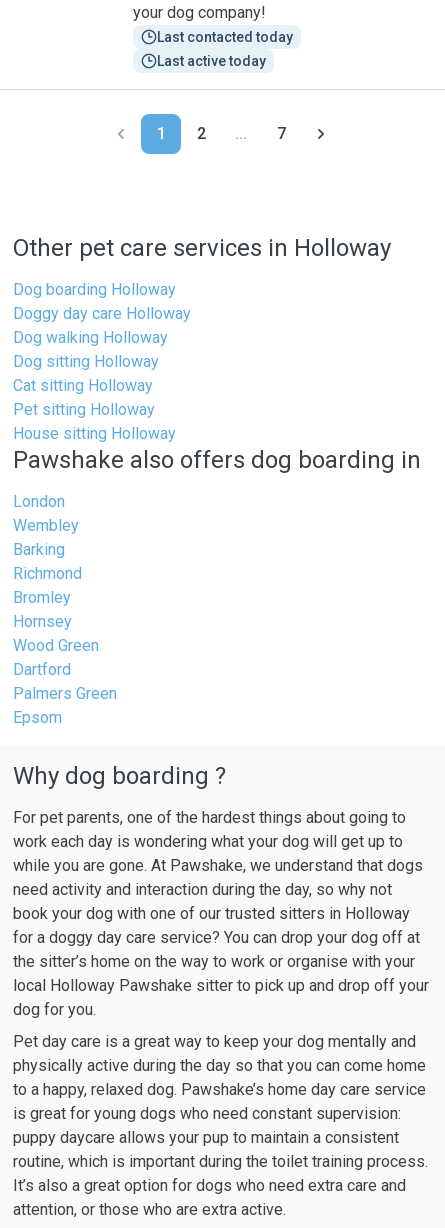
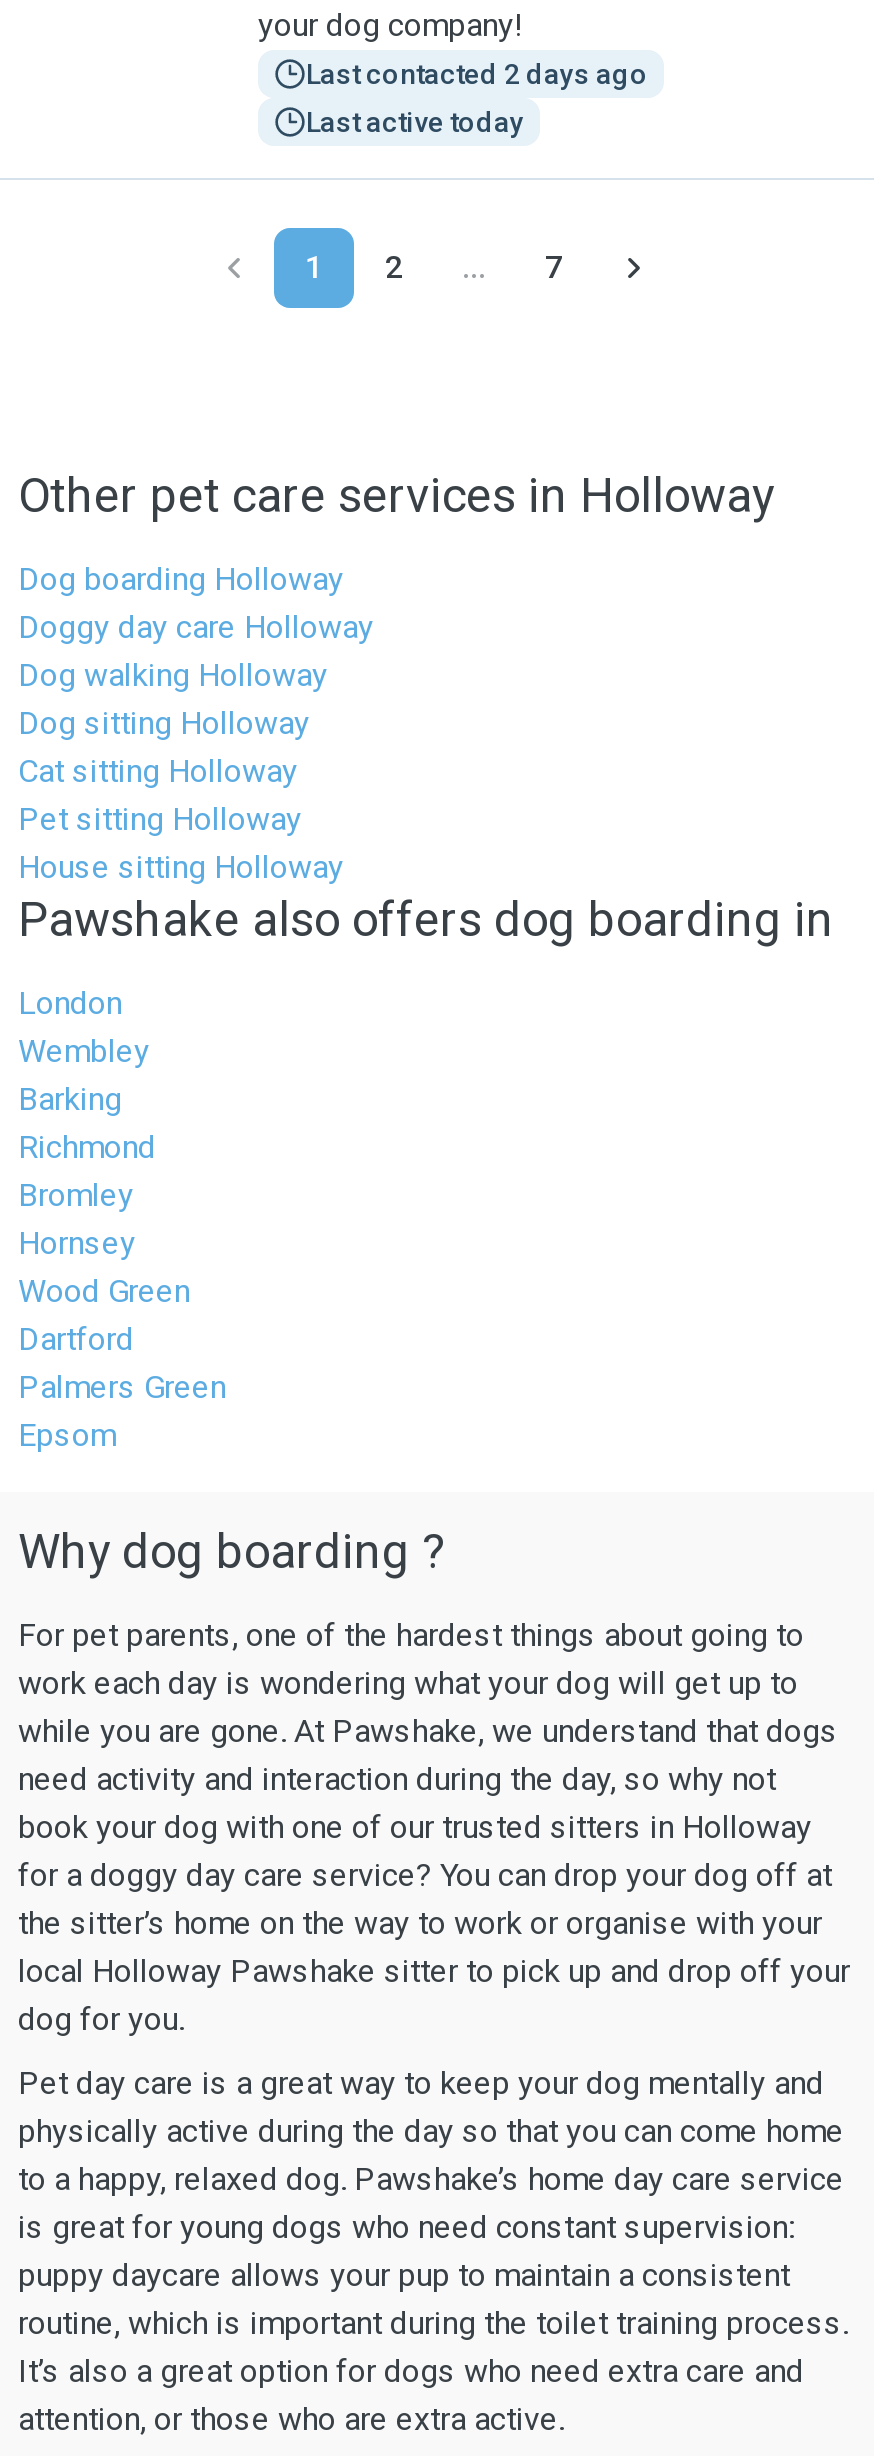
[157,29,293,45] Last contacted today -> [306,58,648,90] Last contacted 2 days ago

